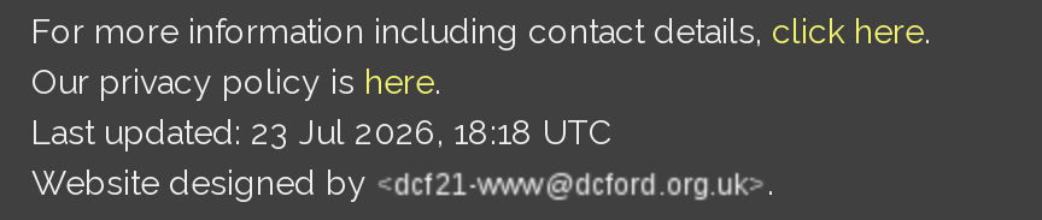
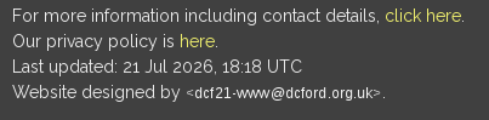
[31,113,613,151] Last updated: 23 Jul 2026, 18:18 UTC -> [12,57,302,76] Last updated: 21 Jul 2026, 18:18 UTC

